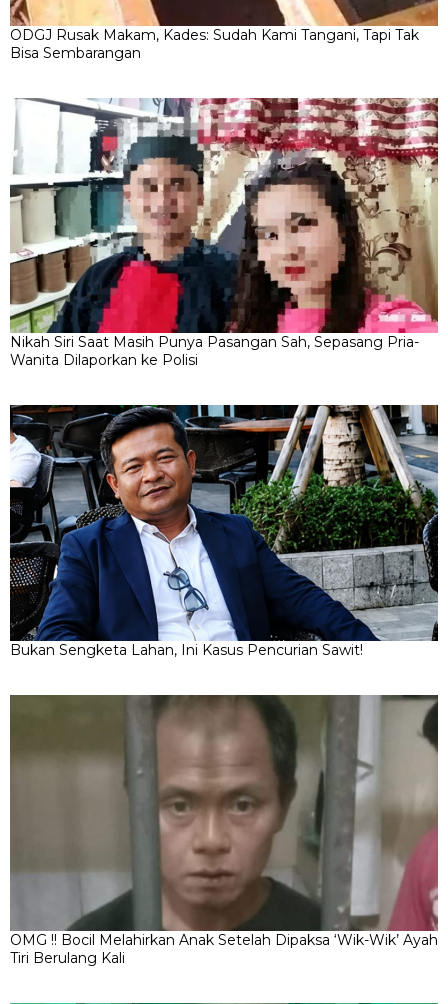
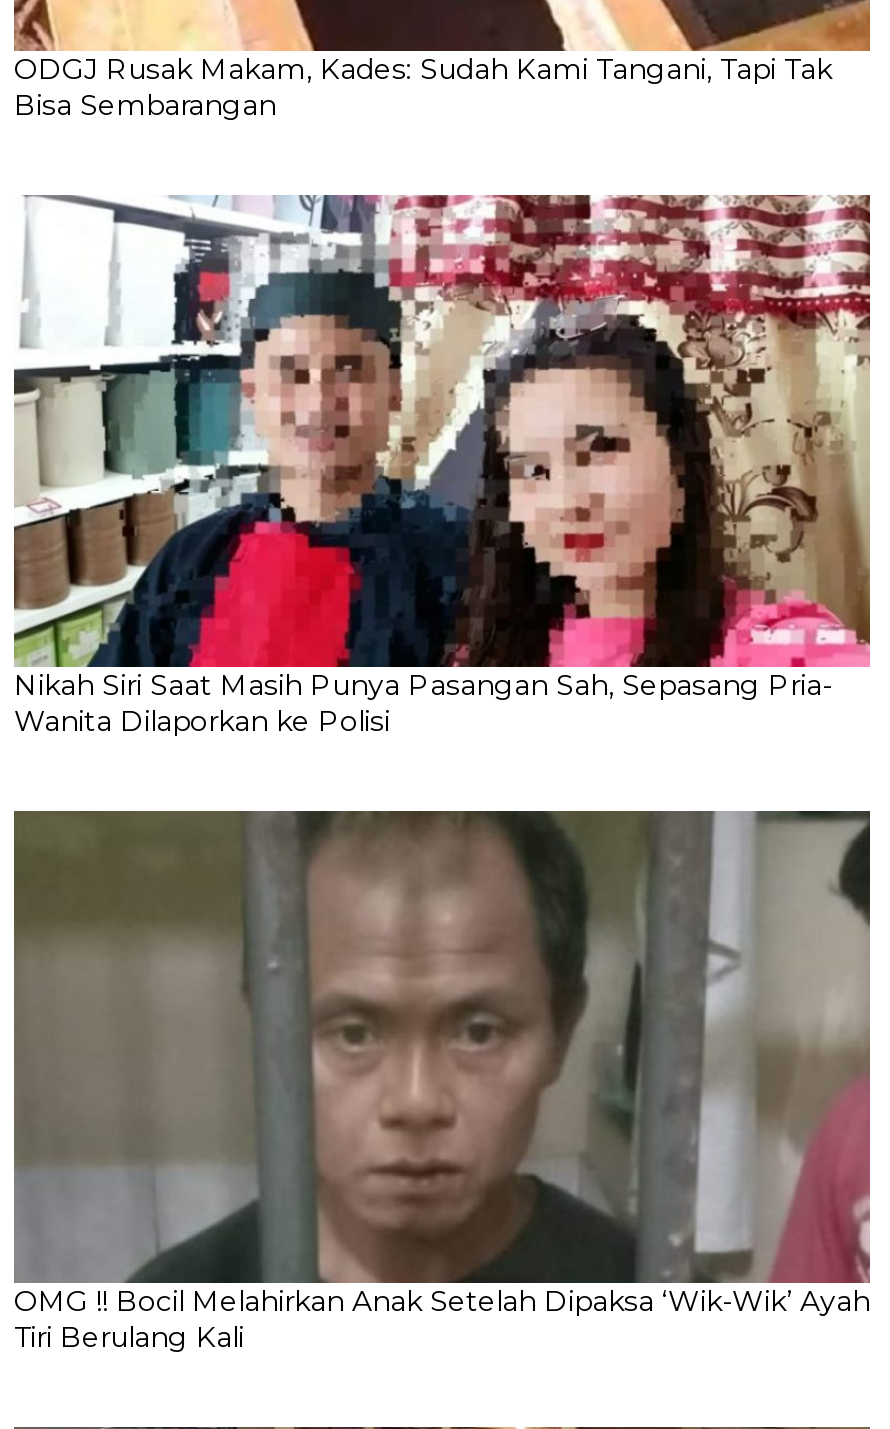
[9,404,439,659] [image] | Bukan Sengketa Lahan, Ini Kasus Pencurian Sawit! -> none

